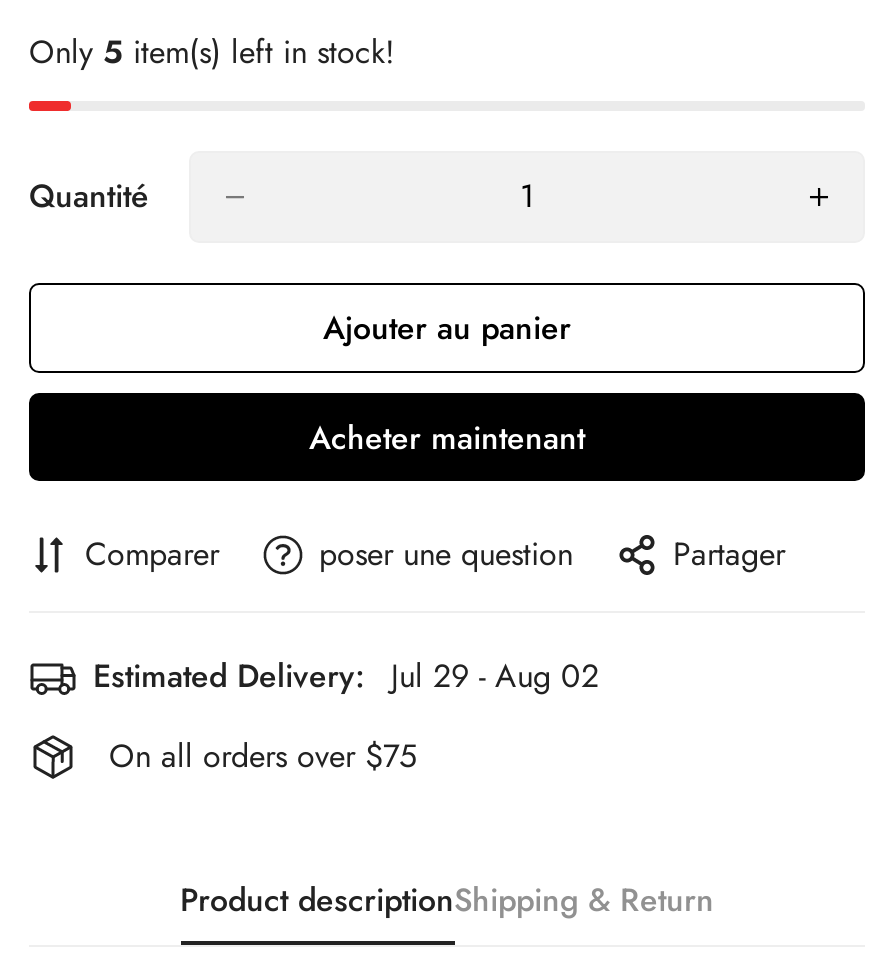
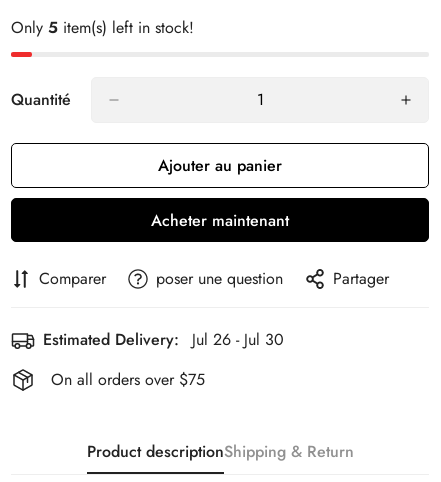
[93,654,599,700] Estimated Delivery: Jul 29 - Aug 02 -> [43,328,284,351] Estimated Delivery: Jul 26 - Jul 30

